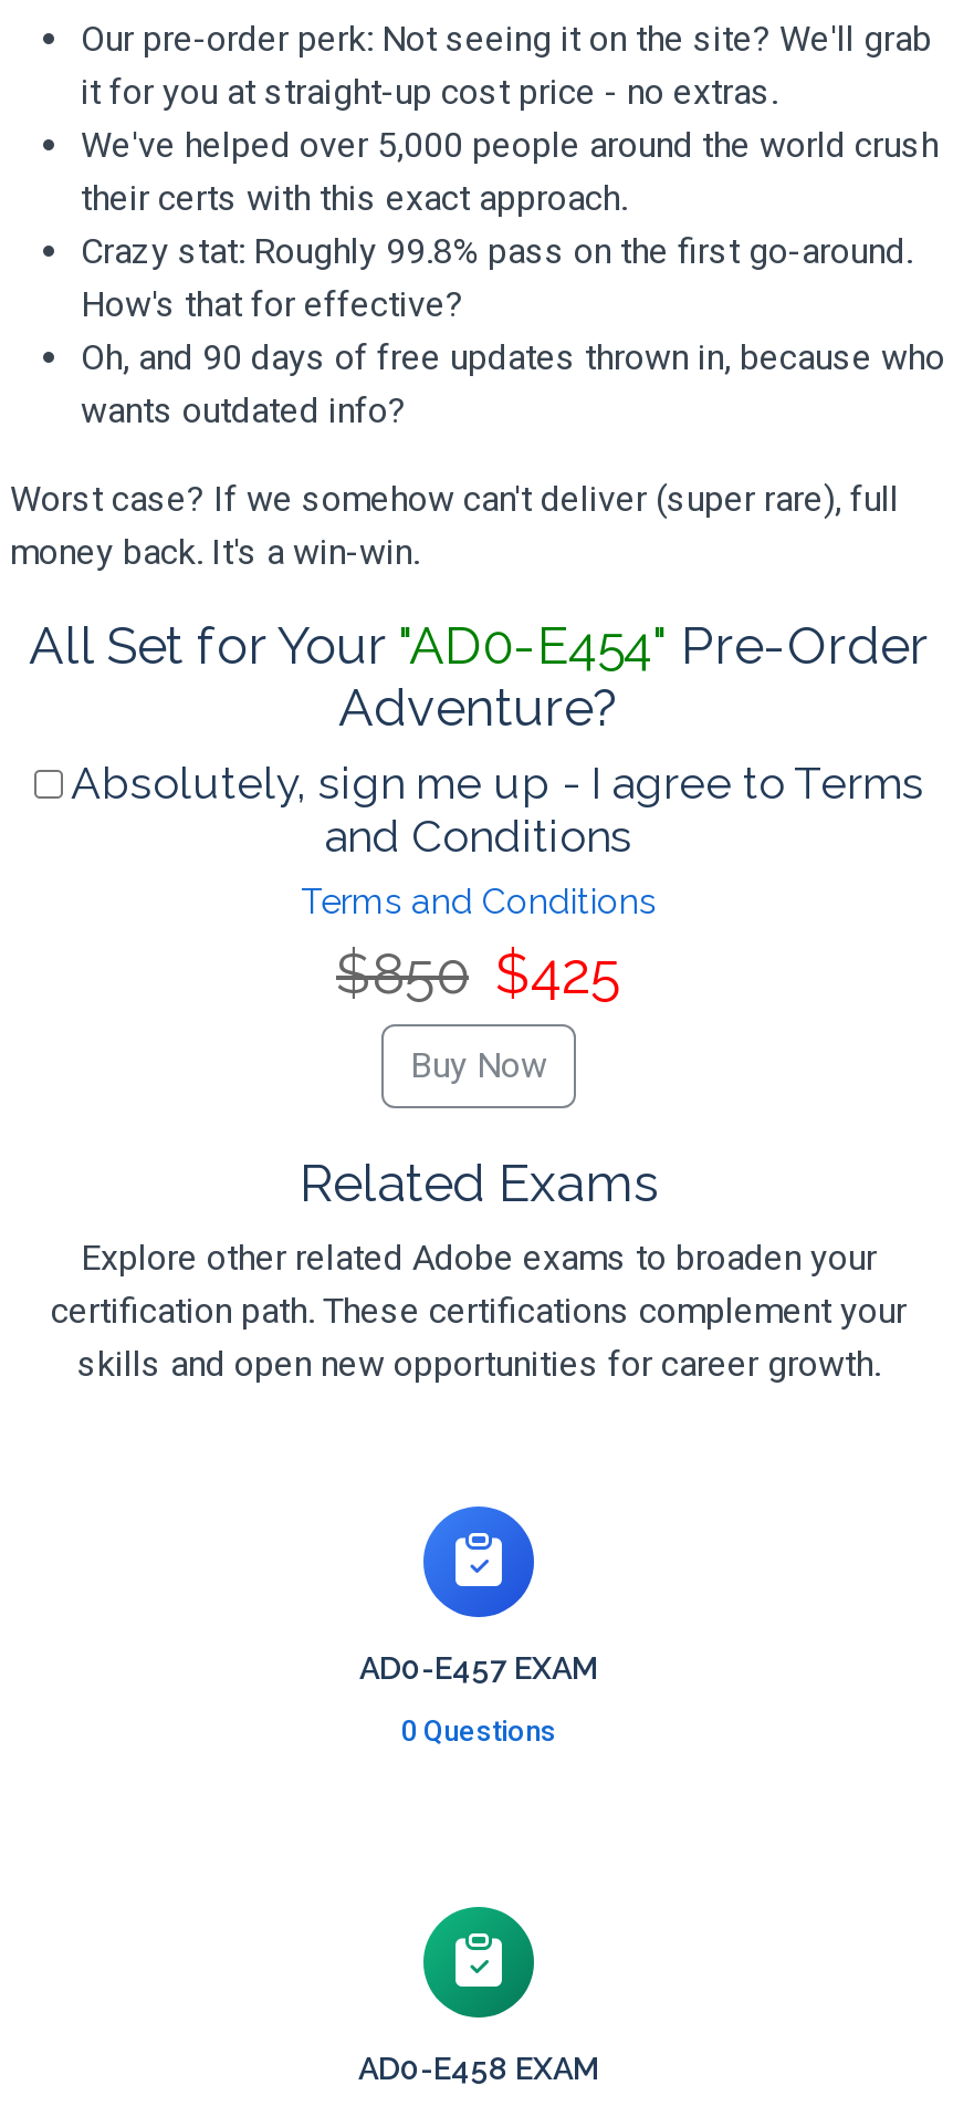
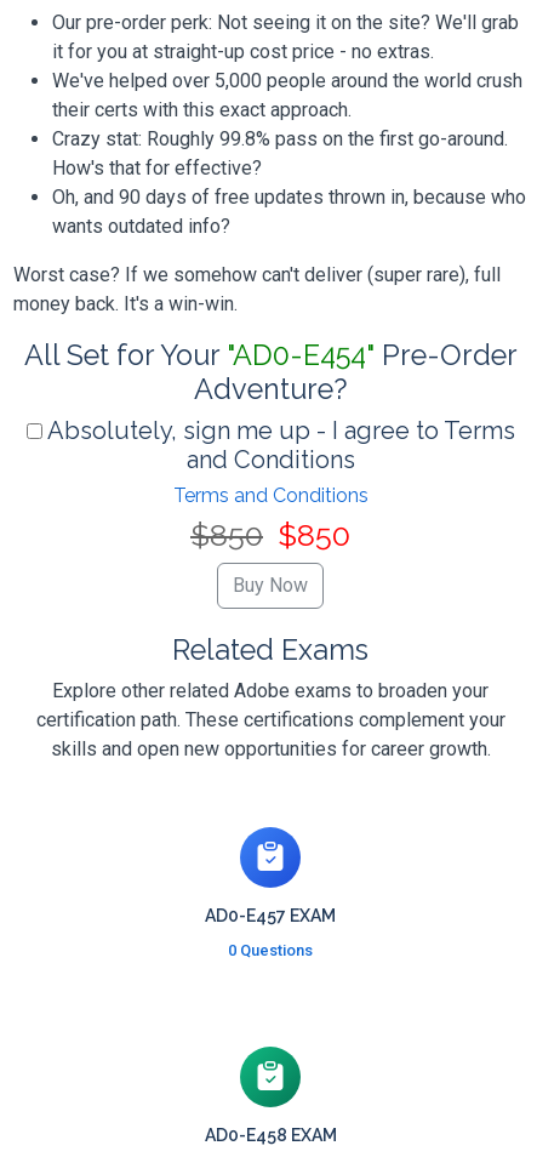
[336,940,621,1007] $850 $425 -> [190,517,350,553] $850 $850

